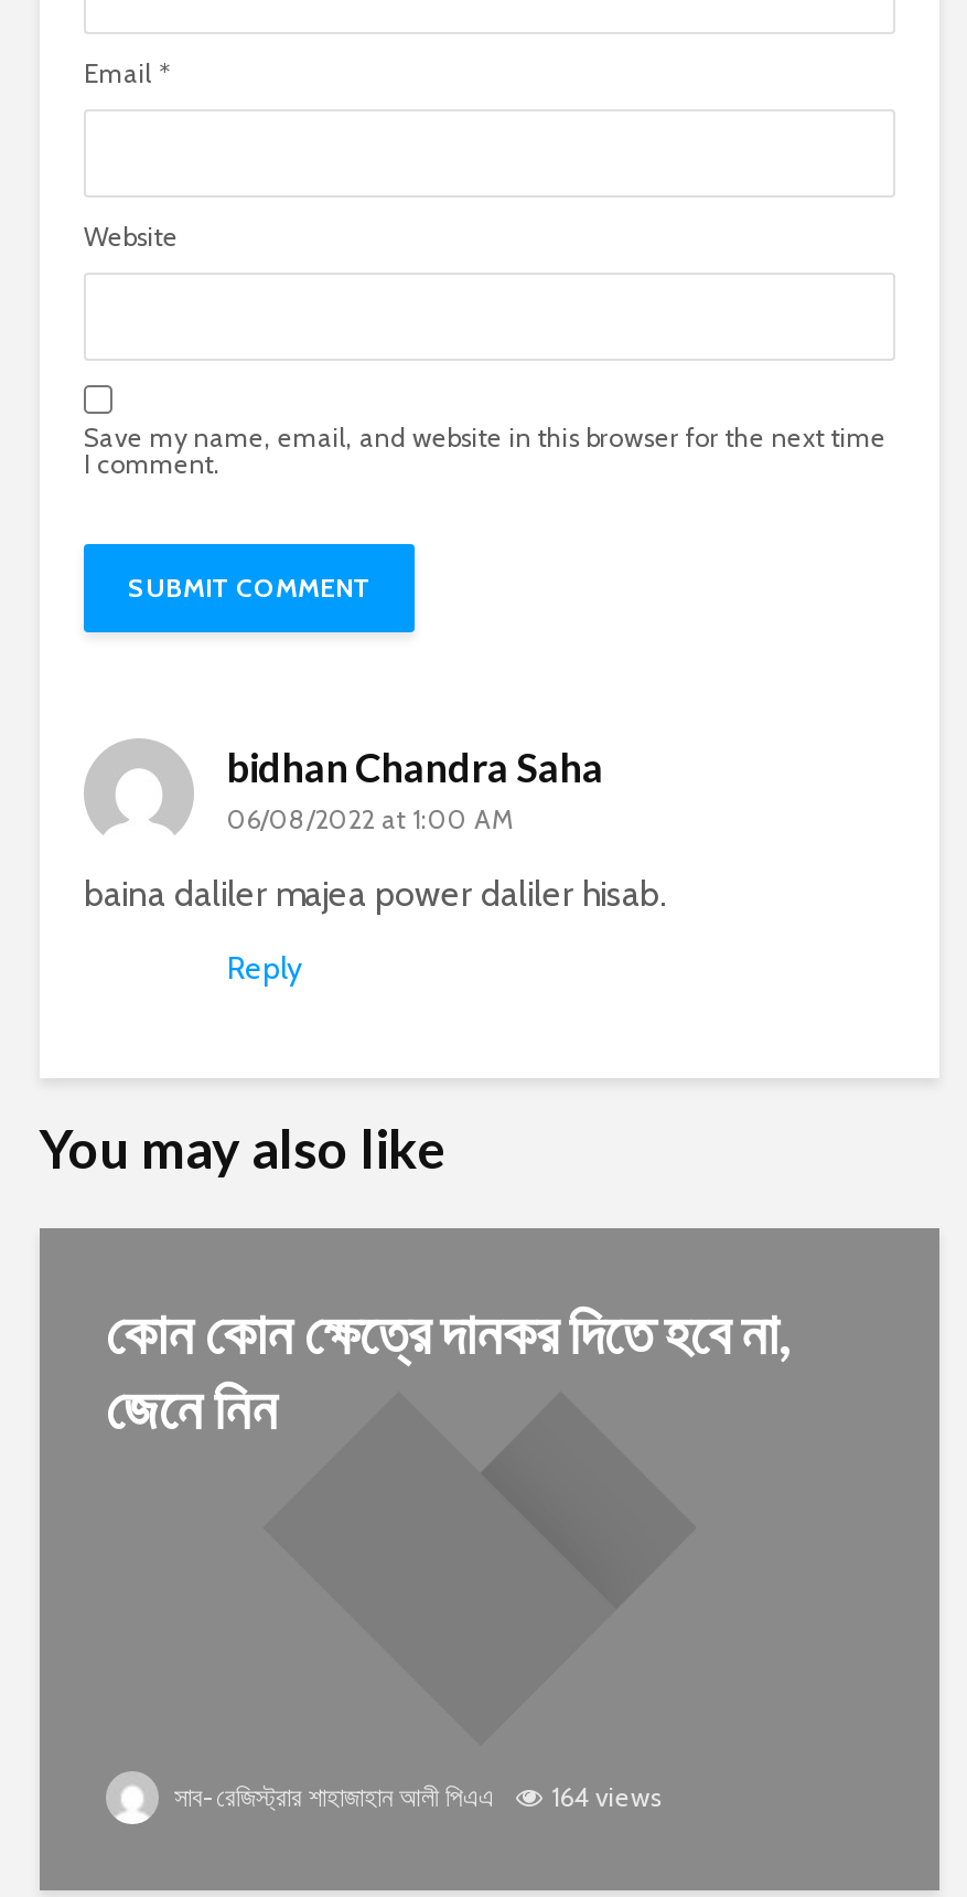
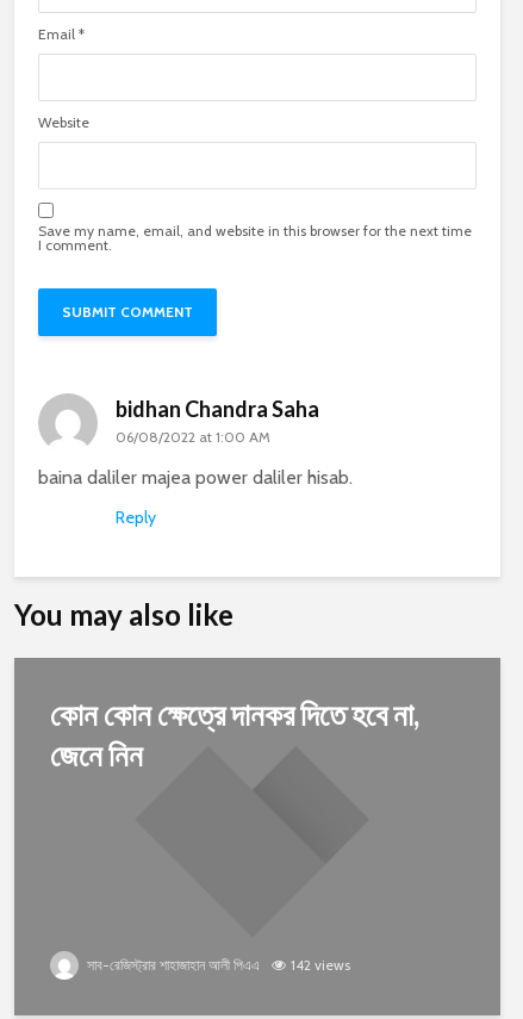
[168,1780,662,1814] সাব-রেজিস্ট্রার শাহাজাহান আলী পিএএ 164 views -> [83,956,350,974] সাব-রেজিস্ট্রার শাহাজাহান আলী পিএএ 142 views

